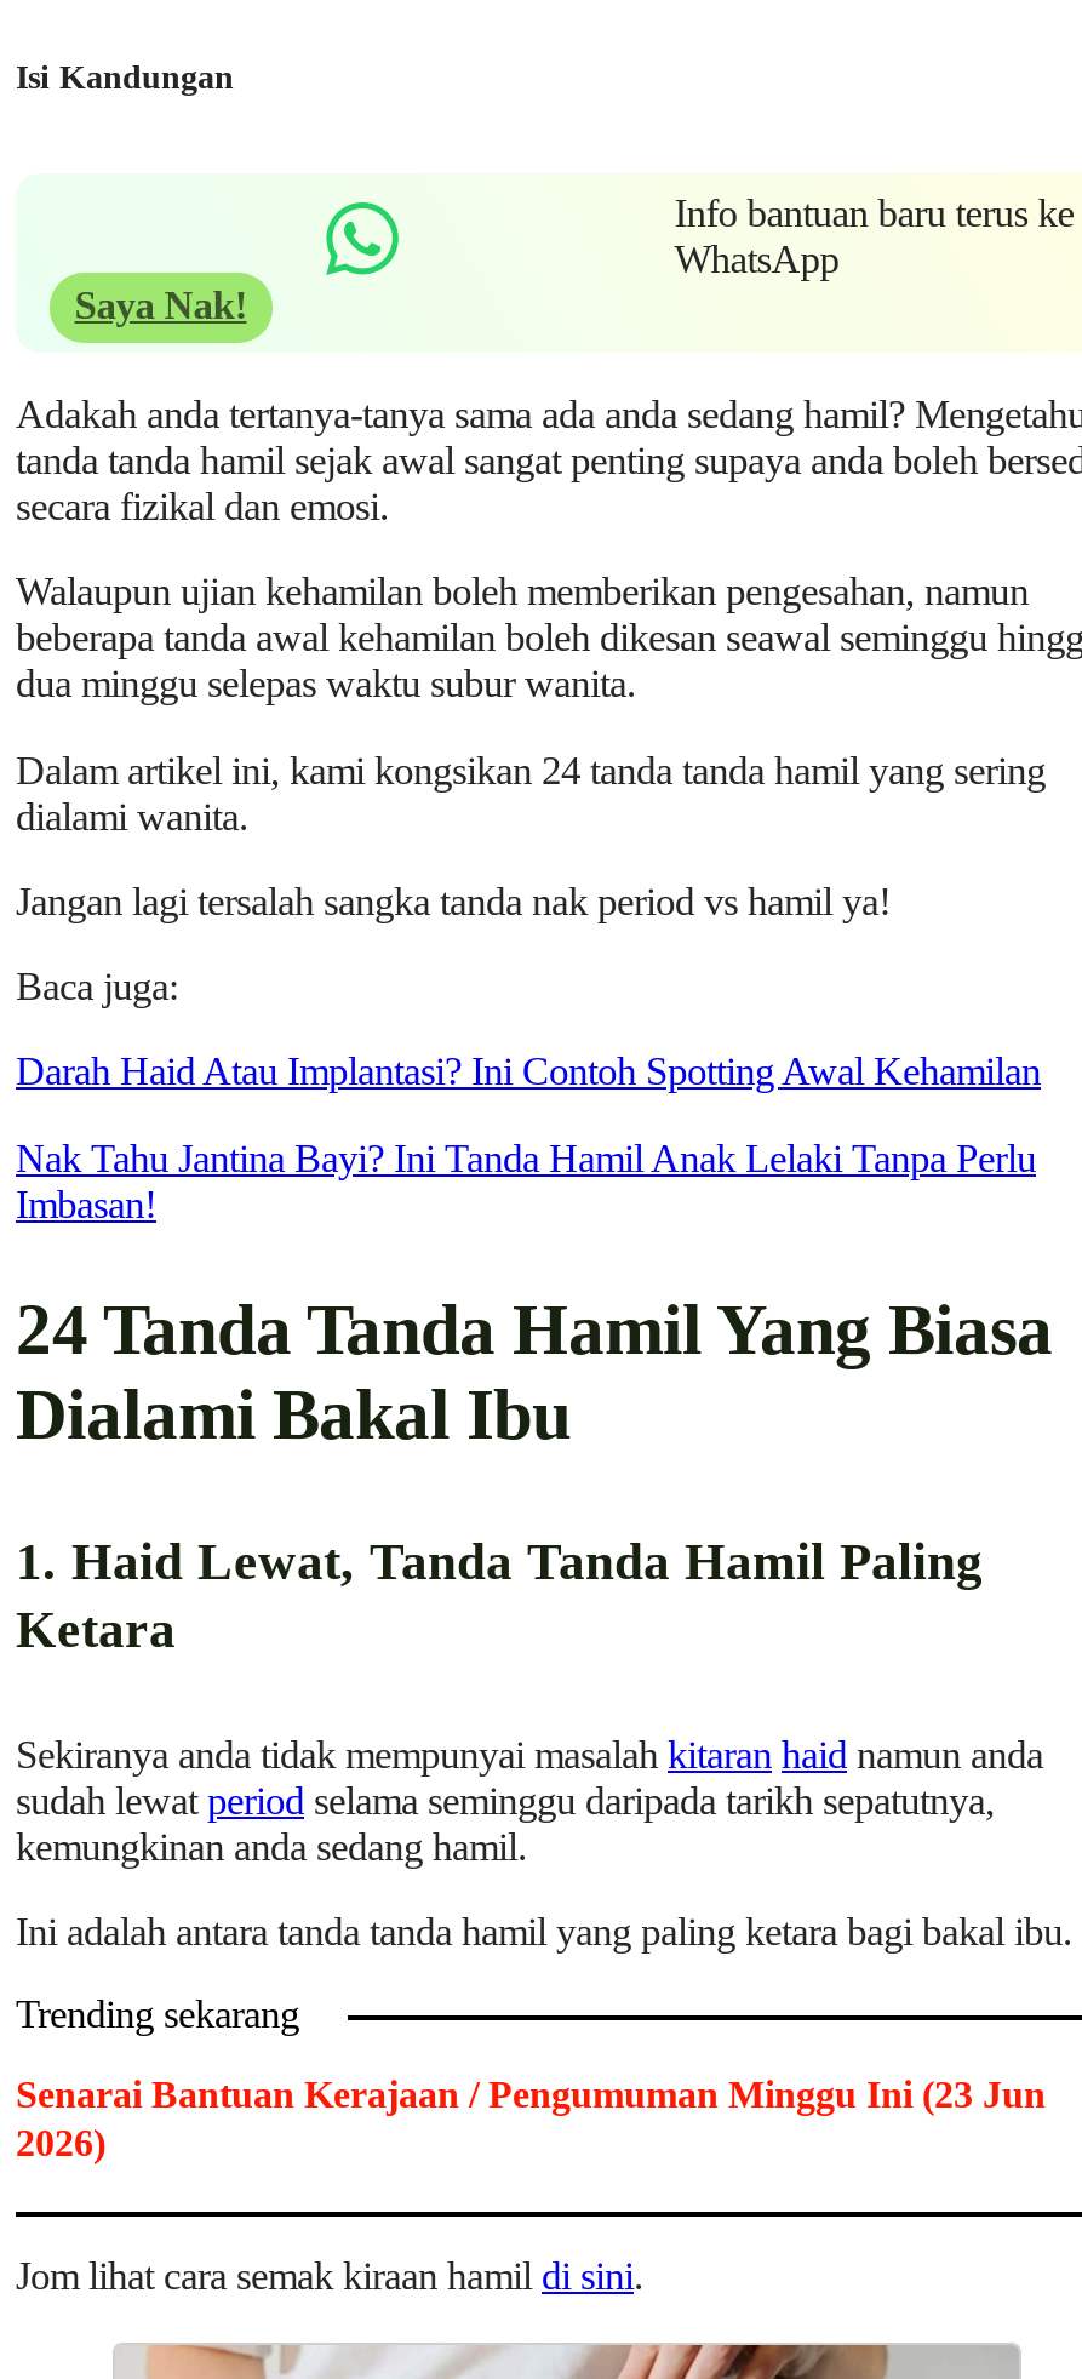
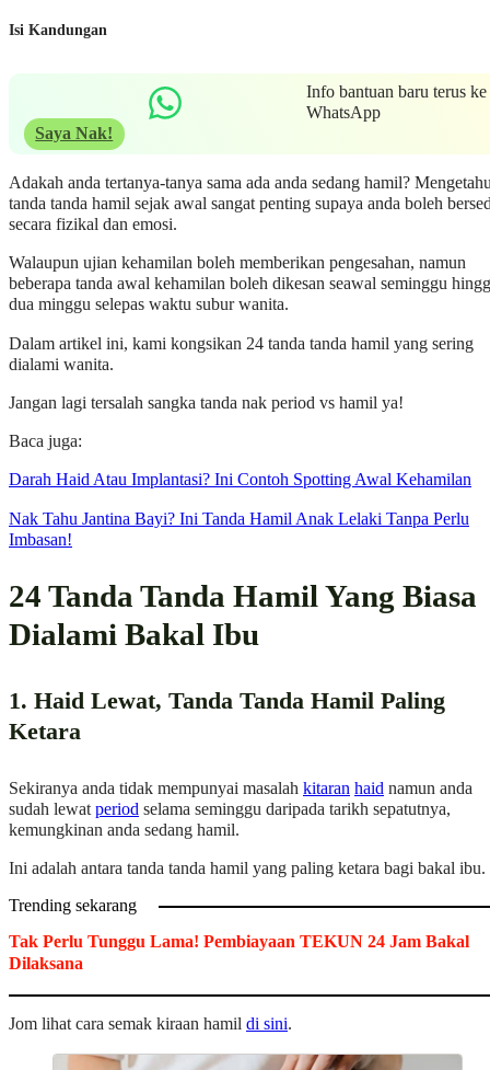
[16,2074,1046,2164] Senarai Bantuan Kerajaan / Pengumuman Minggu Ini (23 Jun | 2026) -> [9,932,469,973] Tak Perlu Tunggu Lama! Pembiayaan TEKUN 24 Jam Bakal | Dilaksana

